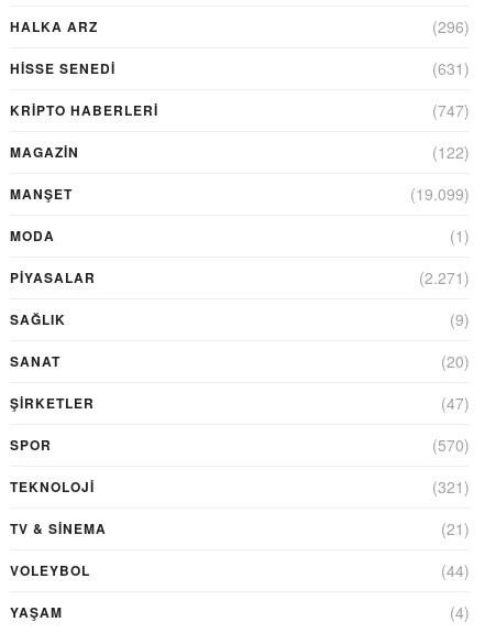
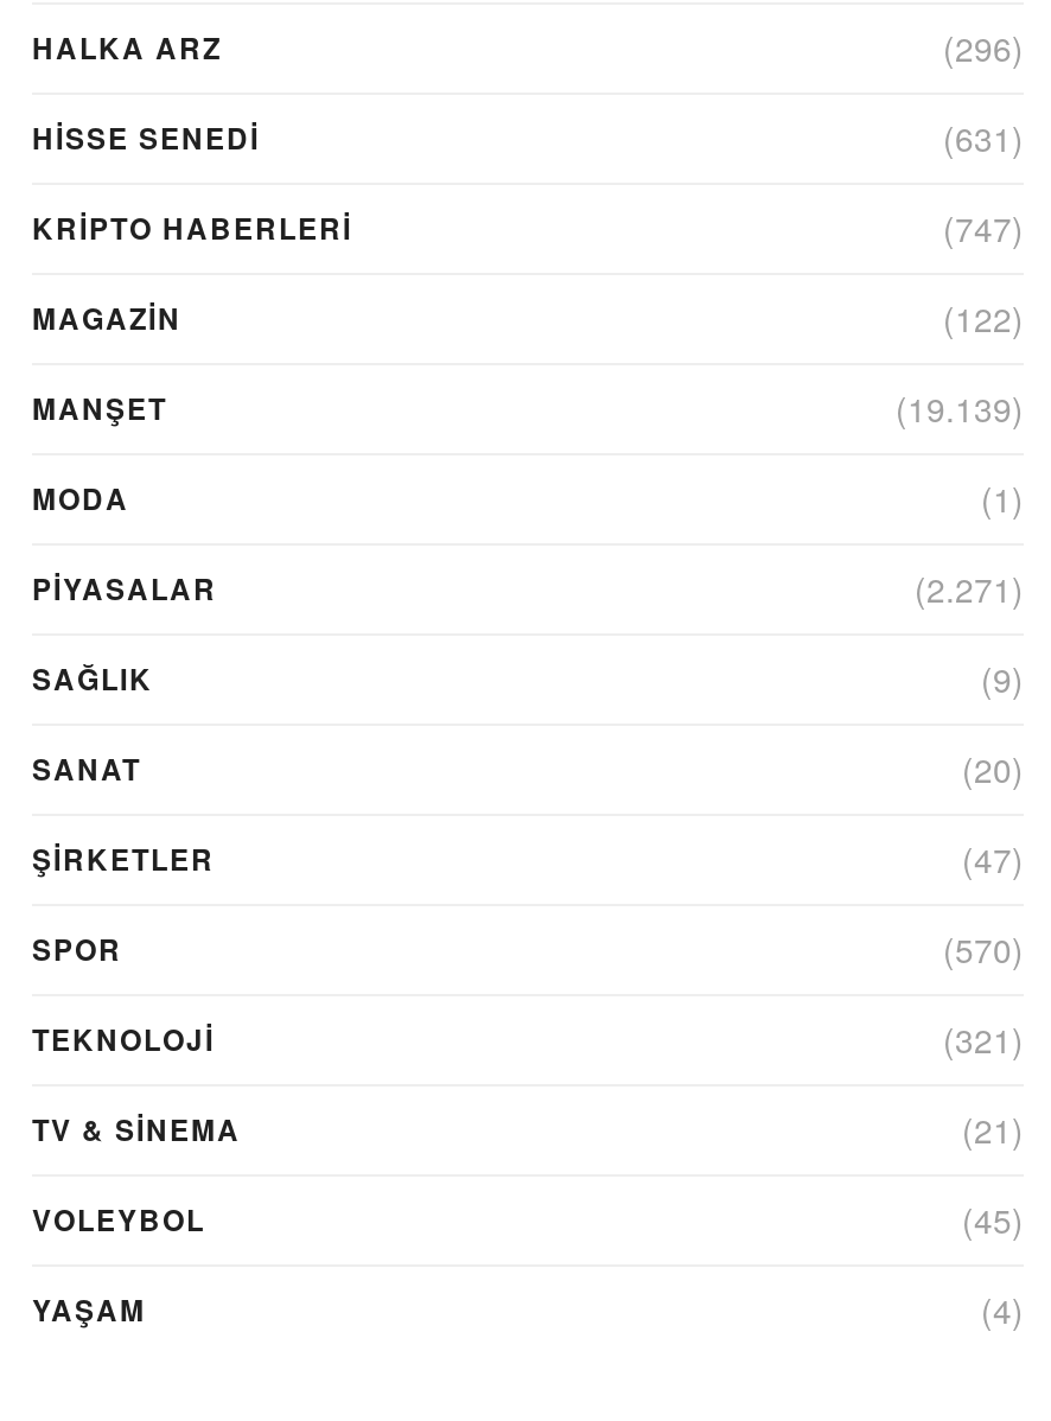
[410,183,470,205] (19.099) -> [896,384,1024,432] (19.139)
[441,559,470,581] (44) -> [962,1196,1024,1243] (45)

